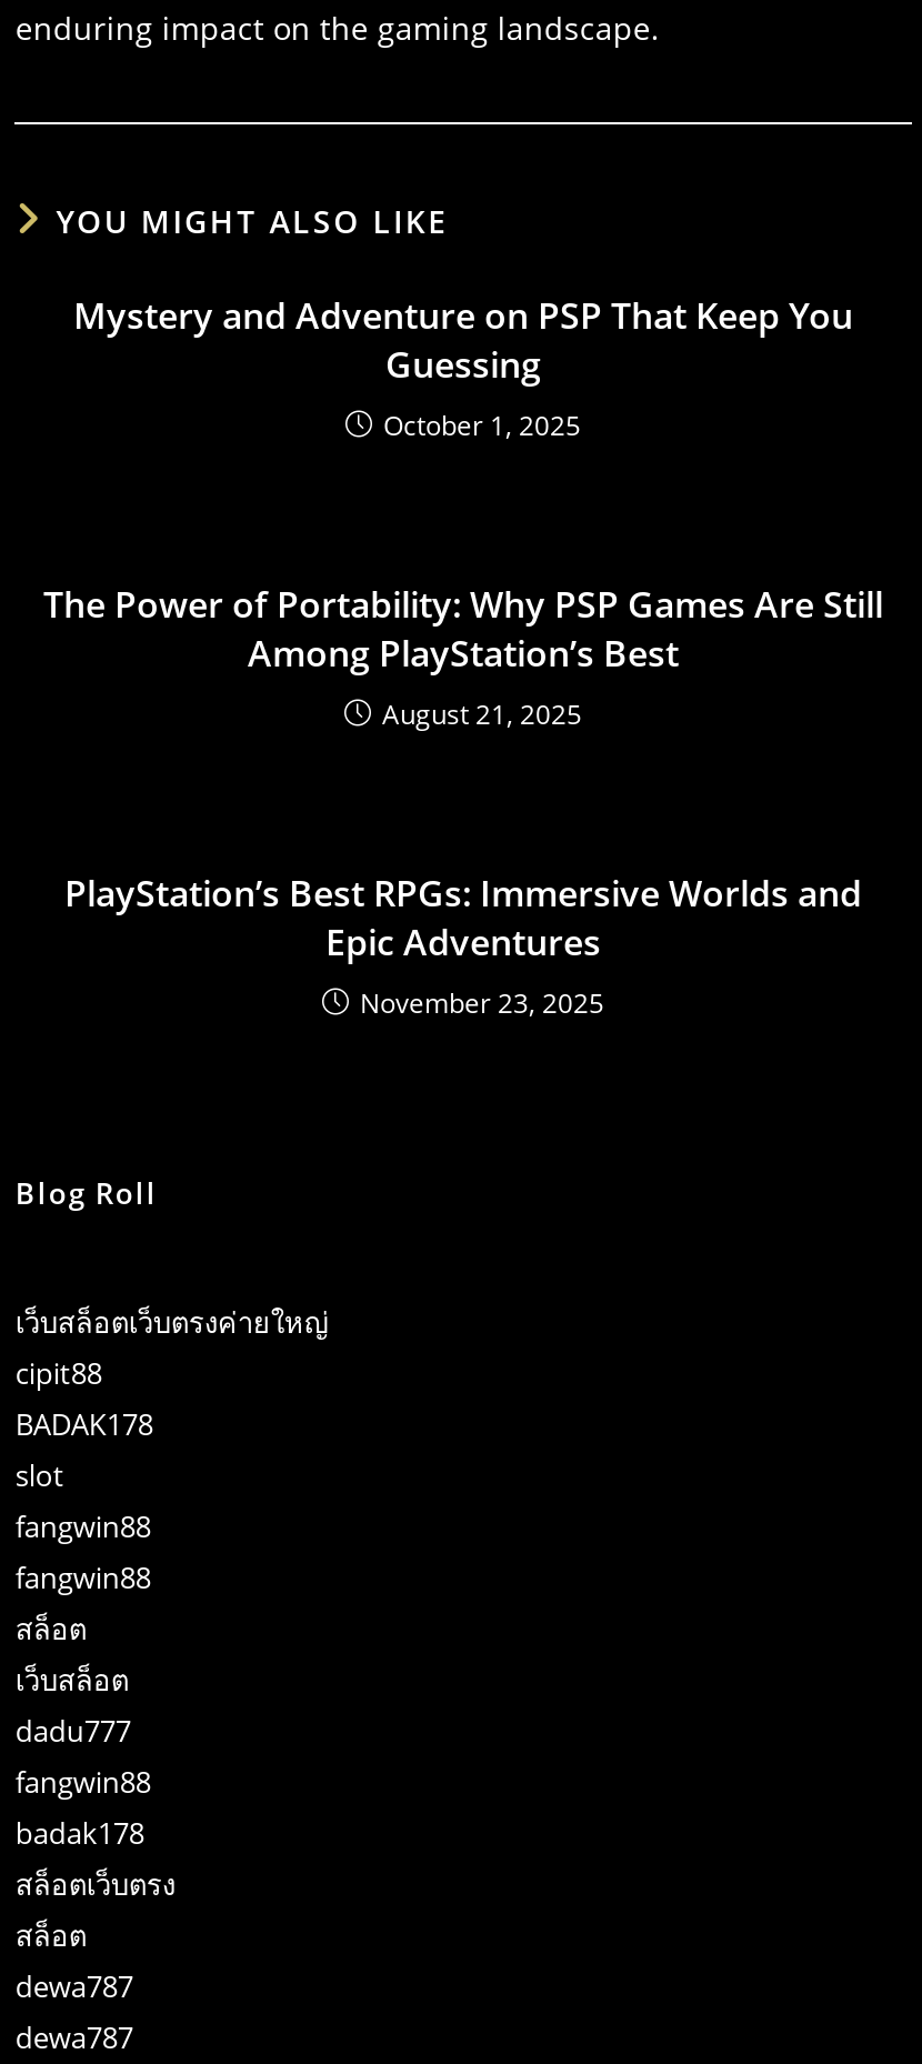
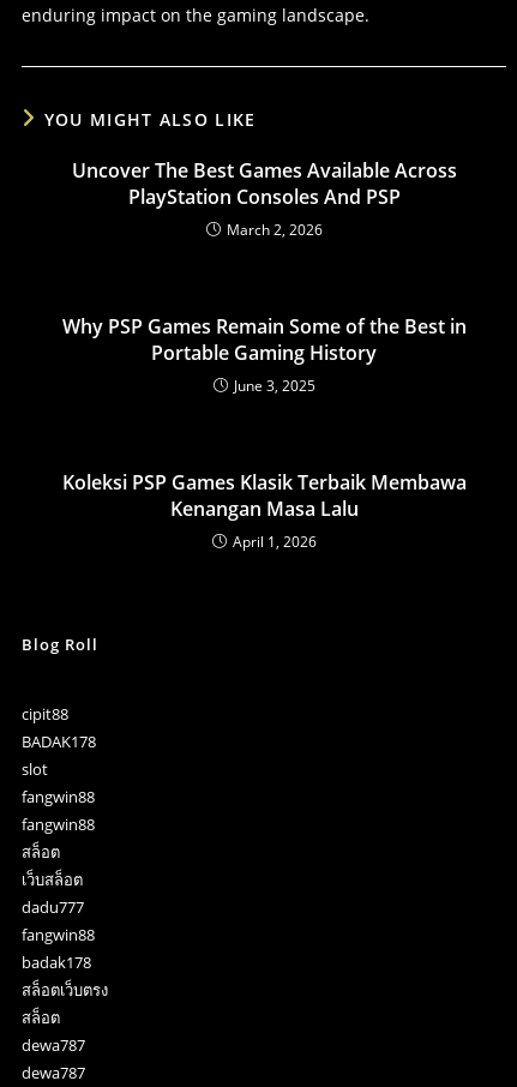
[73,292,853,445] Mystery and Adventure on PSP That Keep You | Guessing | October 1, 2025 -> [71,158,456,240] Uncover The Best Games Available Across | PlayStation Consoles And PSP | March 2, 2026
[43,581,883,734] The Power of Portability: Why PSP Games Are Still | Among PlayStation’s Best | August 21, 2025 -> [62,314,466,396] Why PSP Games Remain Some of the Best in | Portable Gaming History | June 3, 2025
[64,870,862,1023] PlayStation’s Best RPGs: Immersive Worlds and | Epic Adventures | November 23, 2025 -> [62,470,466,552] Koleksi PSP Games Klasik Terbaik Membawa | Kenangan Masa Lalu | April 1, 2026
[15,1303,329,1343] เว็บสล็อตเว็บตรงค่ายใหญ่ -> none

